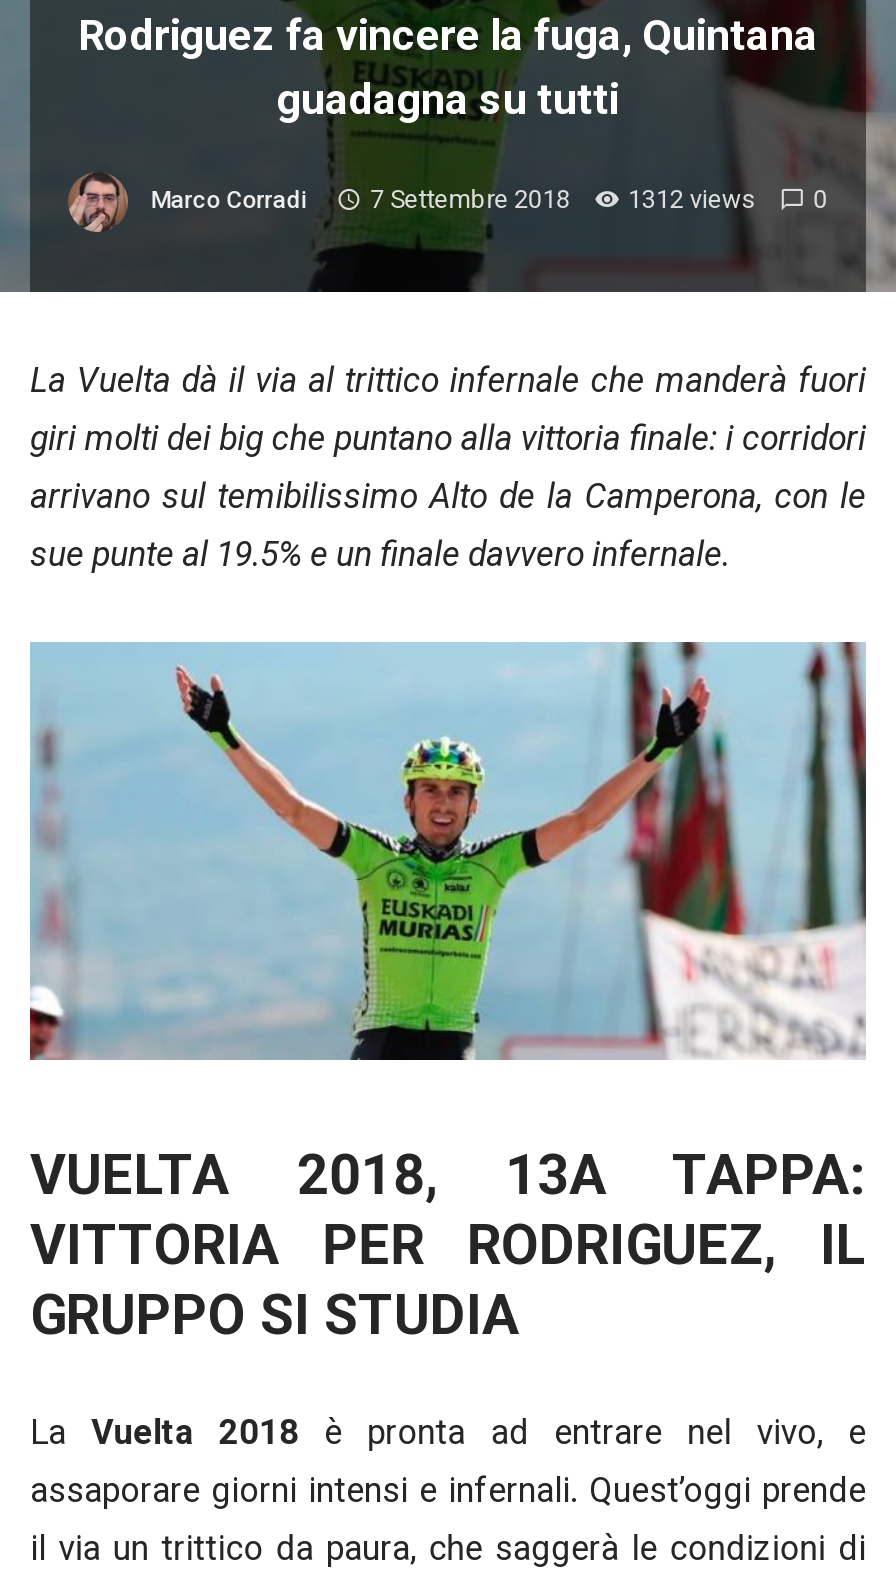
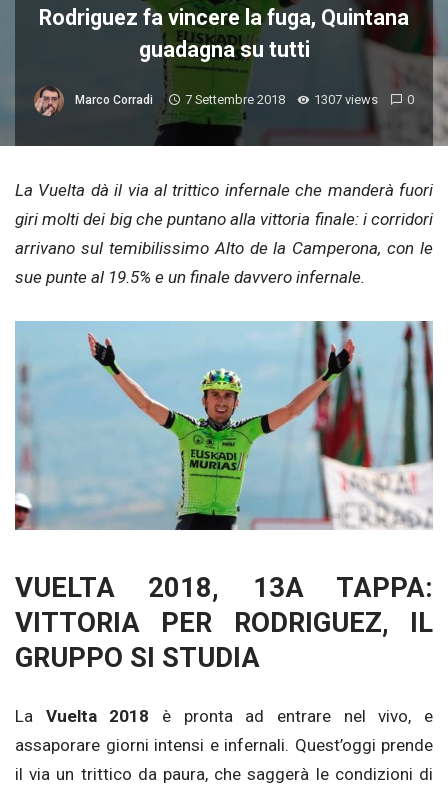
[370,185,828,215] 7 Settembre 2018 1312 views 0 -> [185,92,414,107] 7 Settembre 2018 1307 views 0

